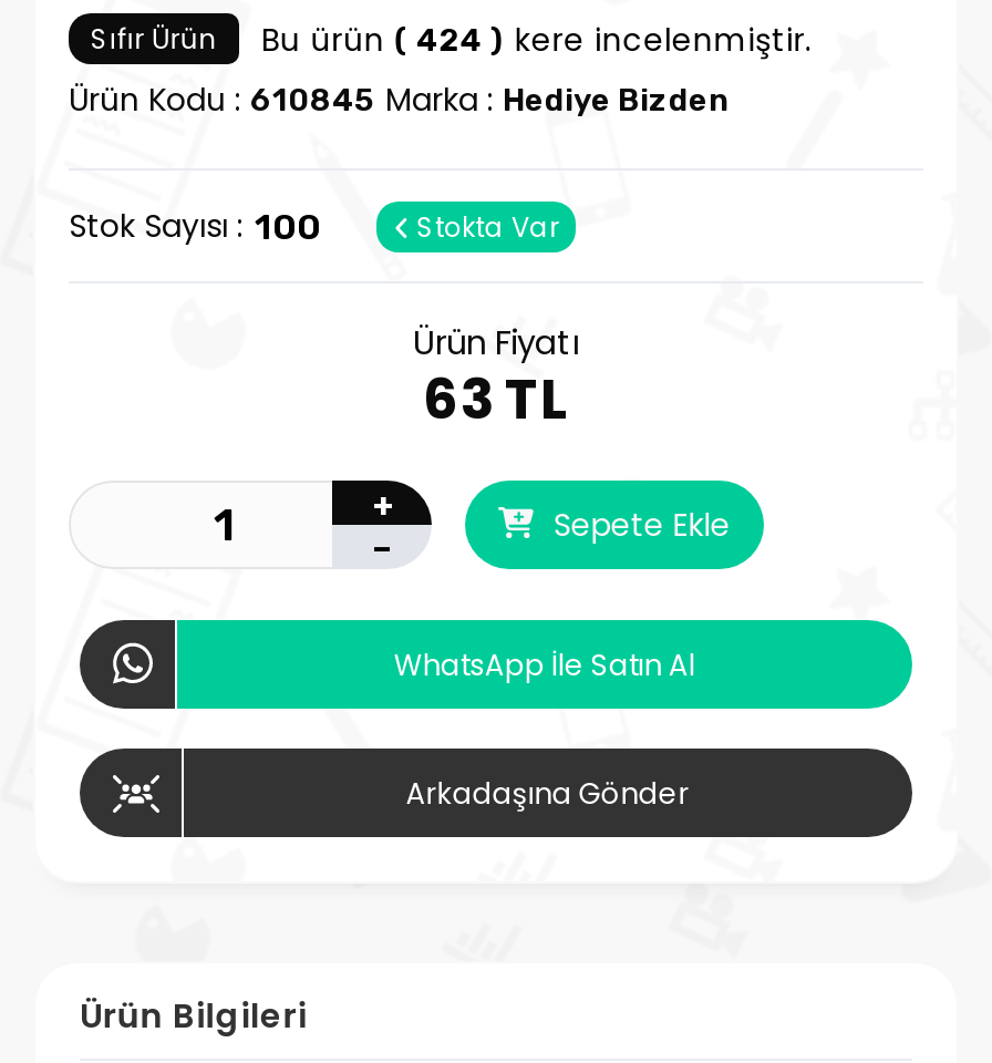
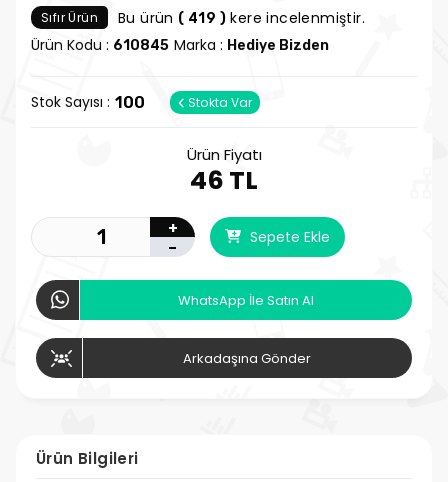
[261,18,813,62] Bu ürün ( 424 ) kere incelenmiştir. -> [118,8,365,28] Bu ürün ( 419 ) kere incelenmiştir.
[423,361,569,438] 63 TL -> [190,163,258,198] 46 TL

